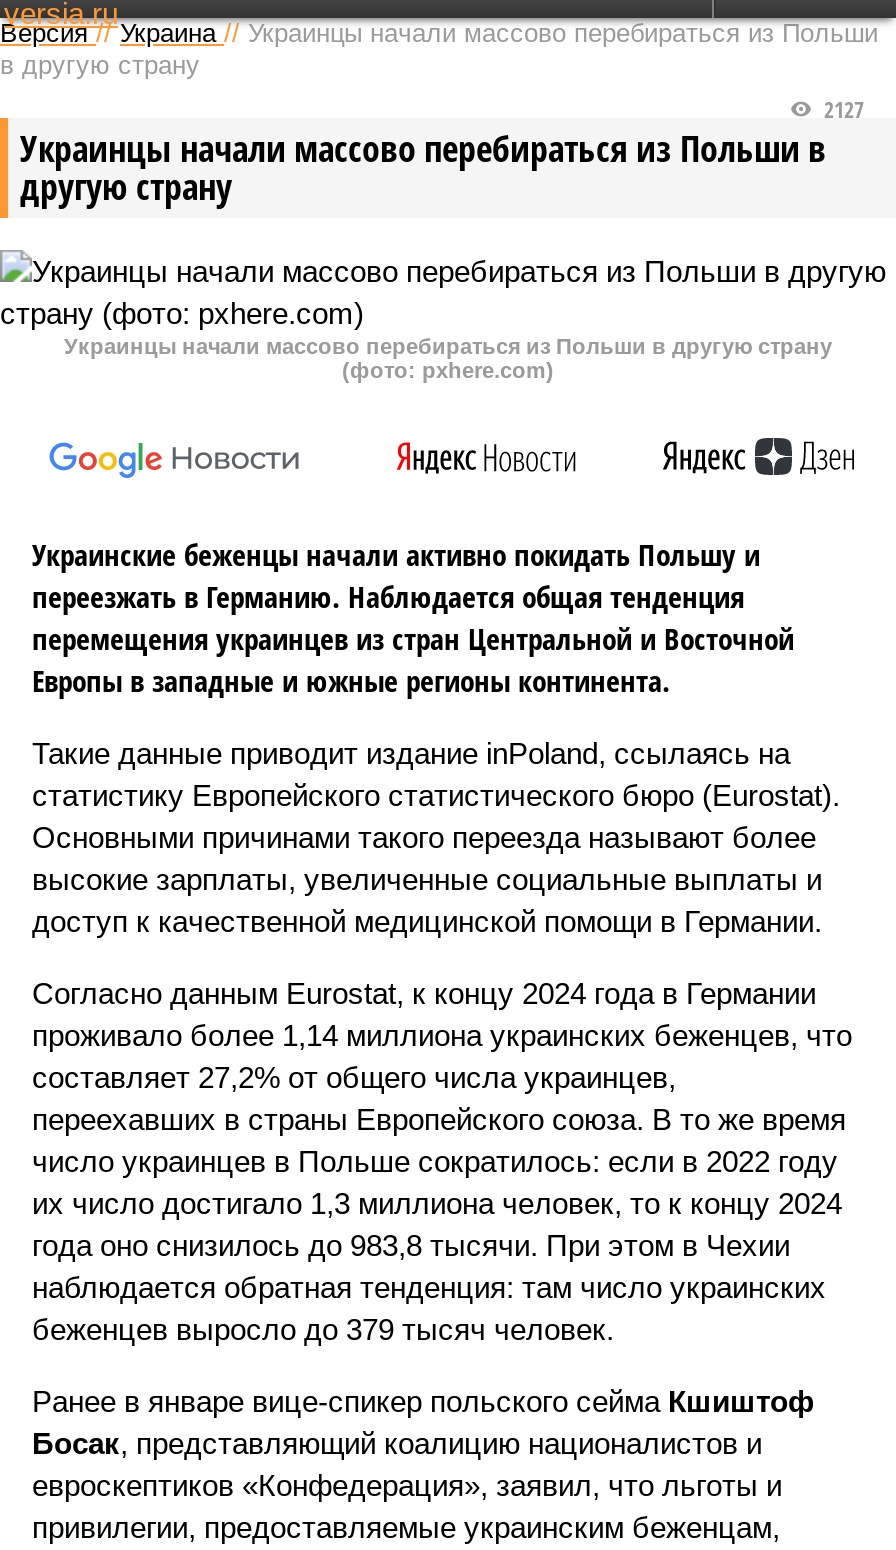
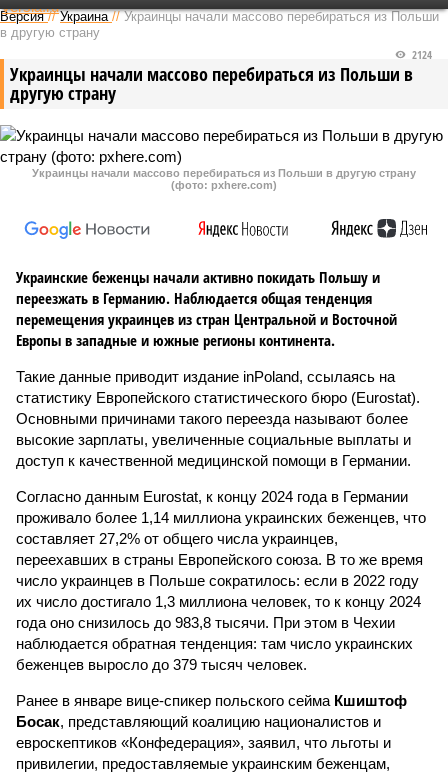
[818,94,864,124] 2127 -> [409,47,432,62] 2124

